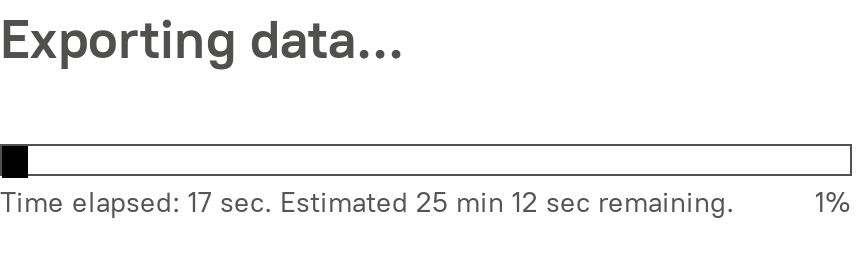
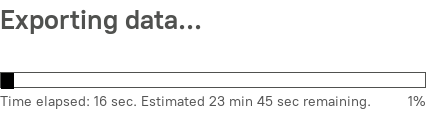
[0,185,734,219] Time elapsed: 17 sec. Estimated 25 min 12 sec remaining. -> [0,93,371,110] Time elapsed: 16 sec. Estimated 23 min 45 sec remaining.

